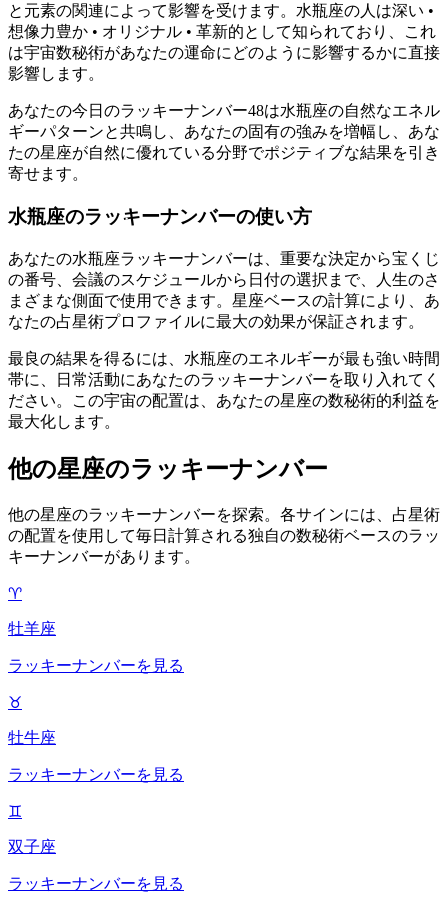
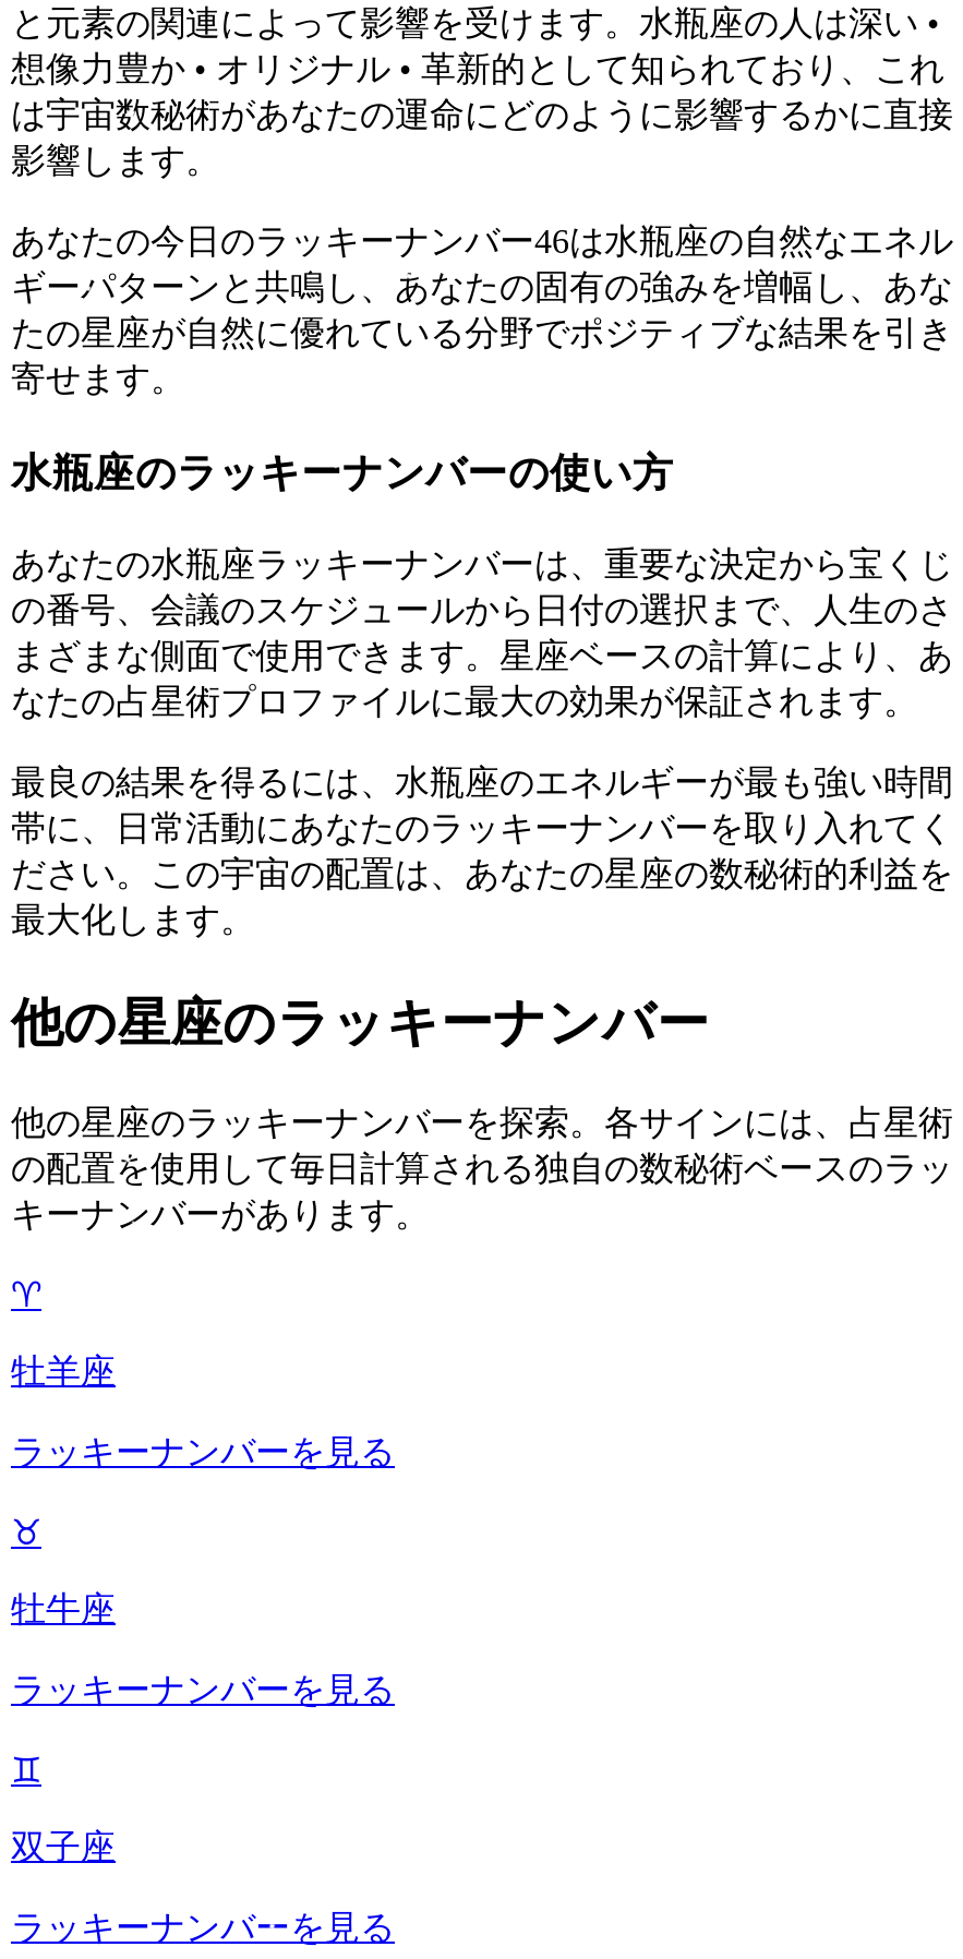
[8,102,440,119] あなたの今日のラッキーナンバー48は水瓶座の自然なエネル -> [11,223,953,260] あなたの今日のラッキーナンバー46は水瓶座の自然なエネル

